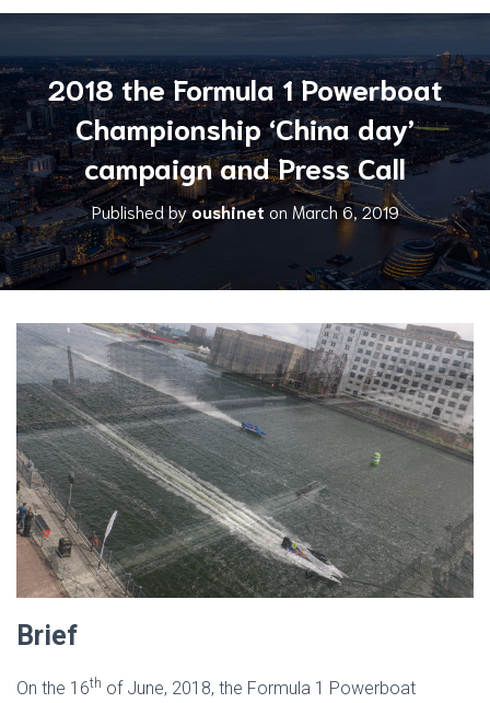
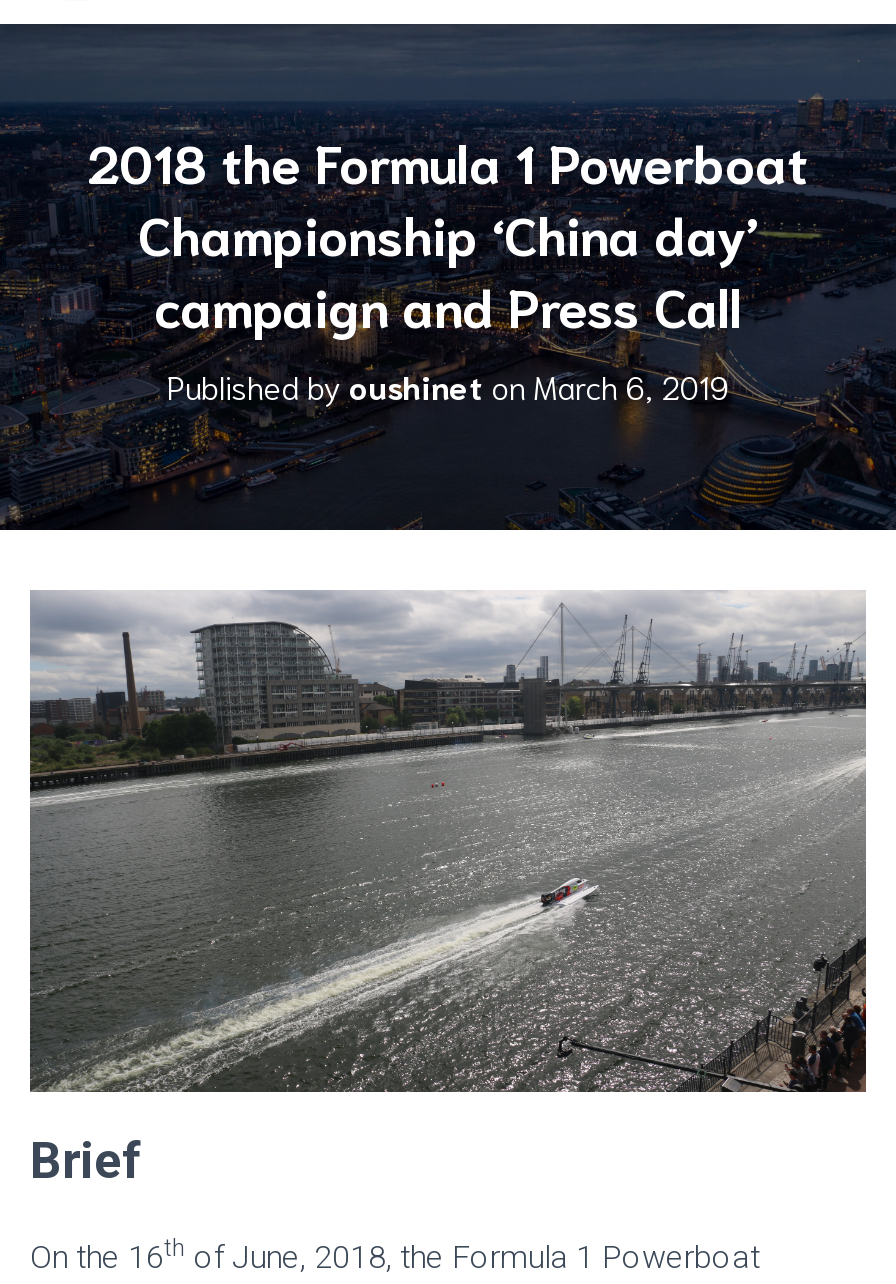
[16,323,474,598] [image] -> [28,592,866,1092] [image]

